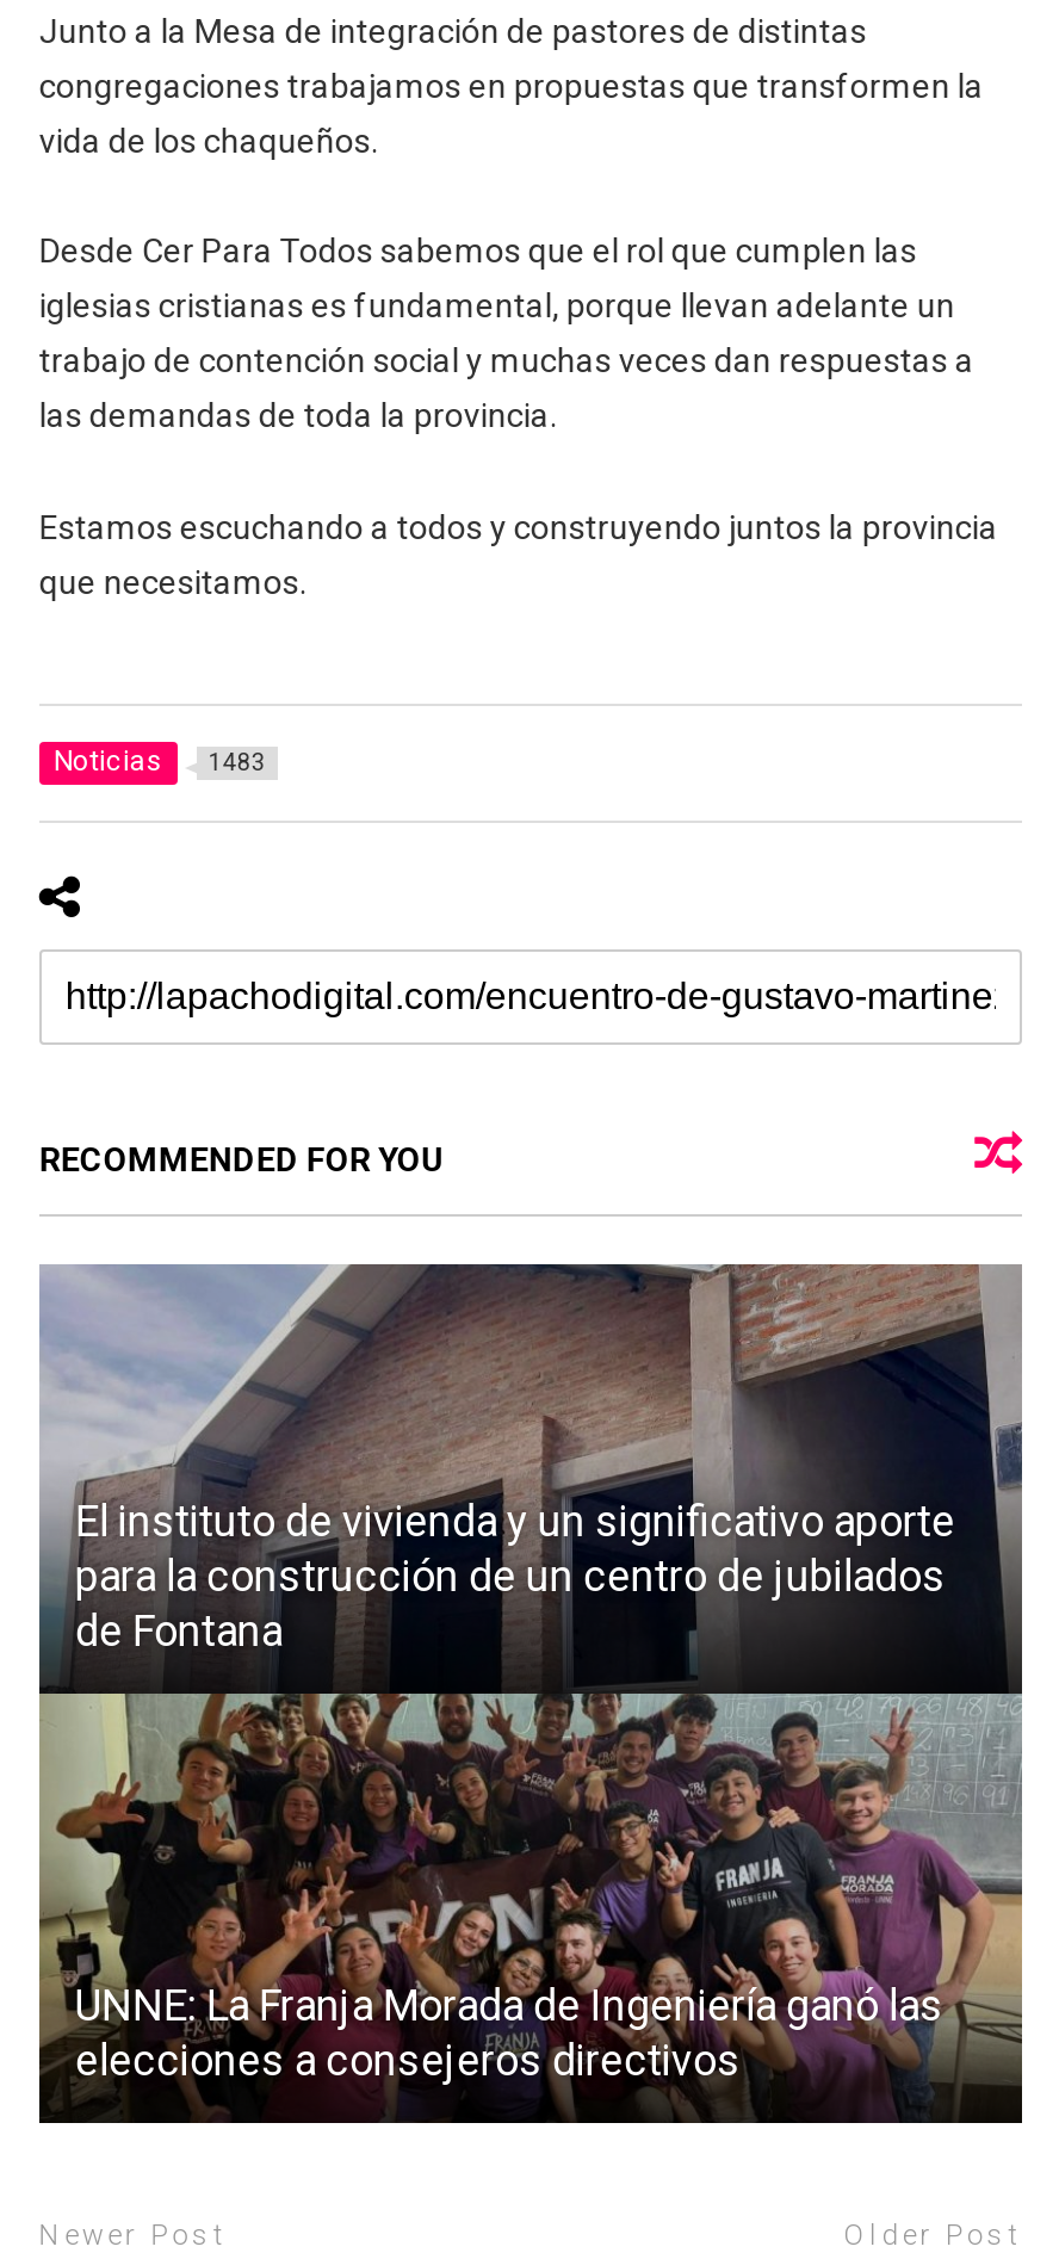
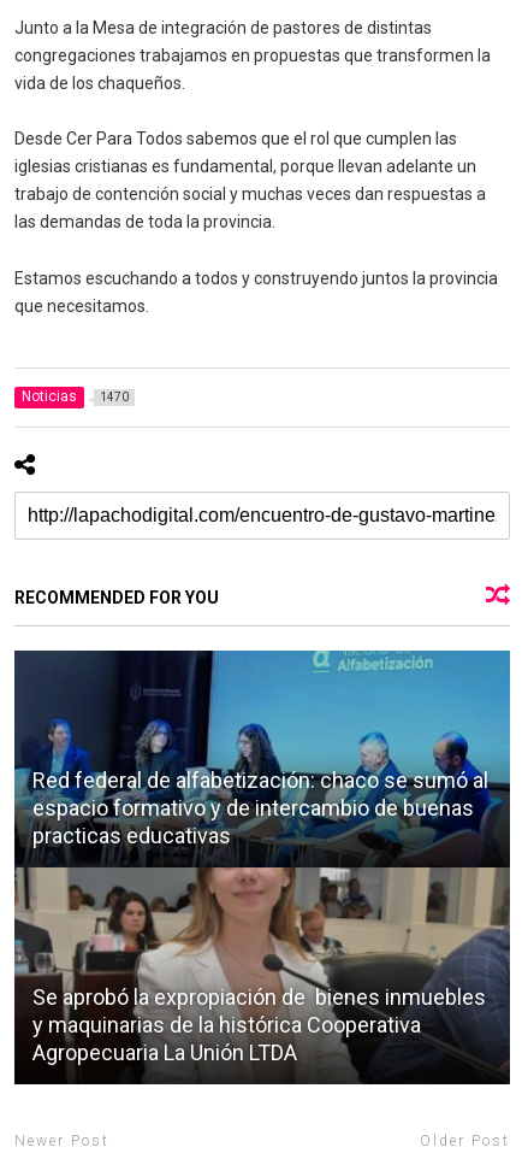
[53,745,266,778] Noticias 1483 -> [22,388,129,405] Noticias 1470
[37,1262,1024,2121] [image] | El instituto de vivienda y un significativo aporte | para la construcción de un centro de jubilados | de Fontana -> [13,649,511,1083] [image] | Red federal de alfabetización: chaco se sumó al | espacio formativo y de intercambio de buenas | practicas educativas
[75,1981,943,2086] UNNE: La Franja Morada de Ingeniería ganó las | elecciones a consejeros directivos -> [32,985,486,1065] Se aprobó la expropiación de bienes inmuebles | y maquinarias de la histórica Cooperativa | Agropecuaria La Unión LTDA

